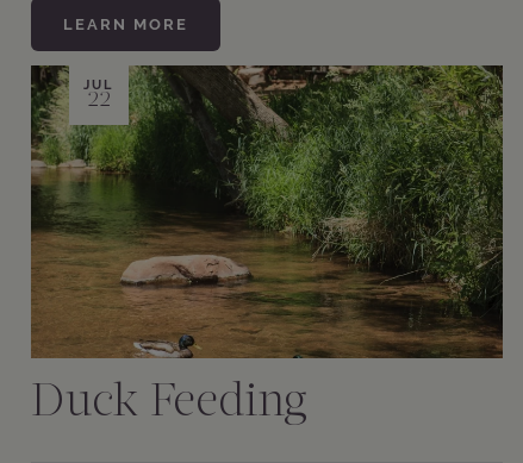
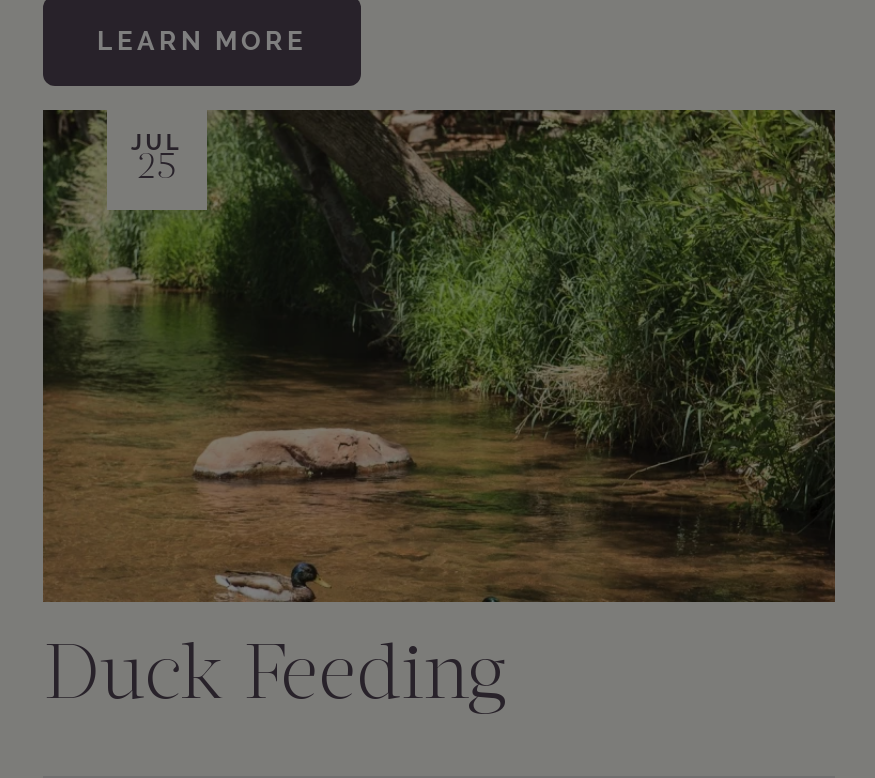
[87,89,111,112] 22 -> [137,150,177,188] 25

